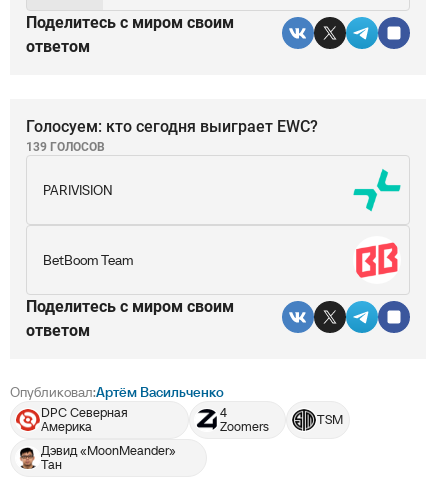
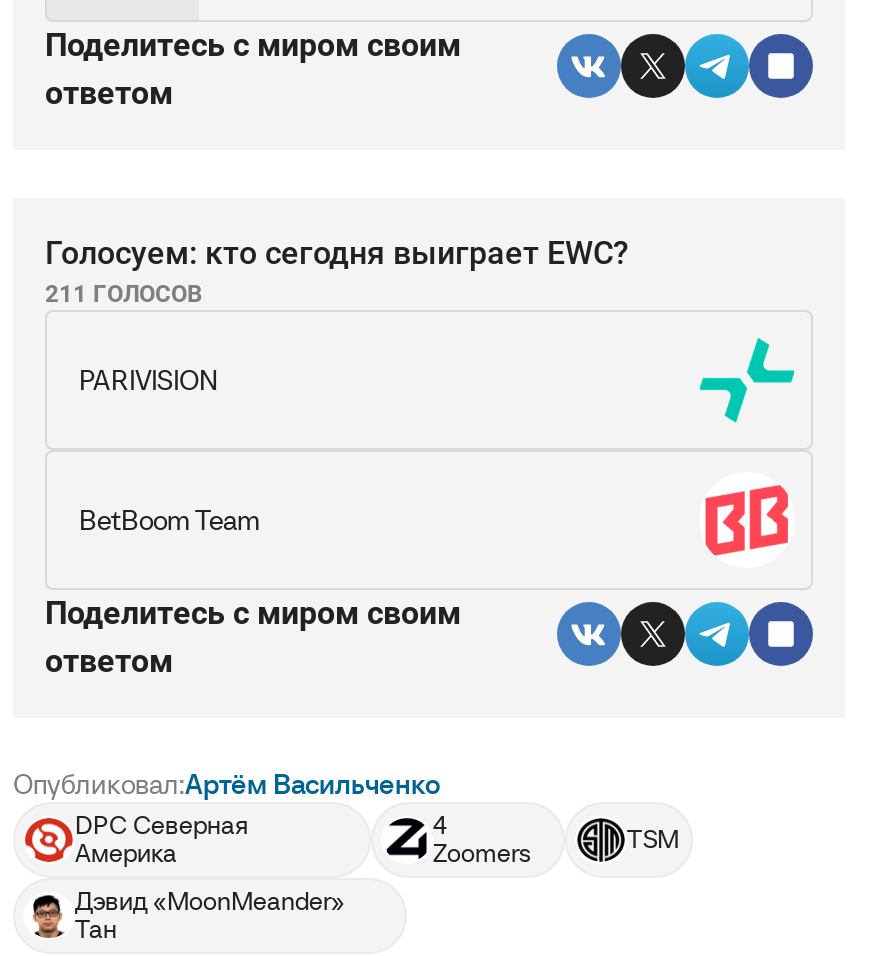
[26,140,105,154] 139 ГОЛОСОВ -> [45,280,203,308] 211 ГОЛОСОВ

